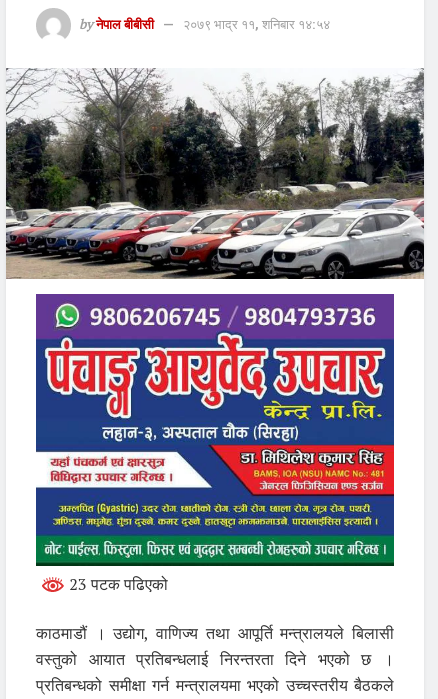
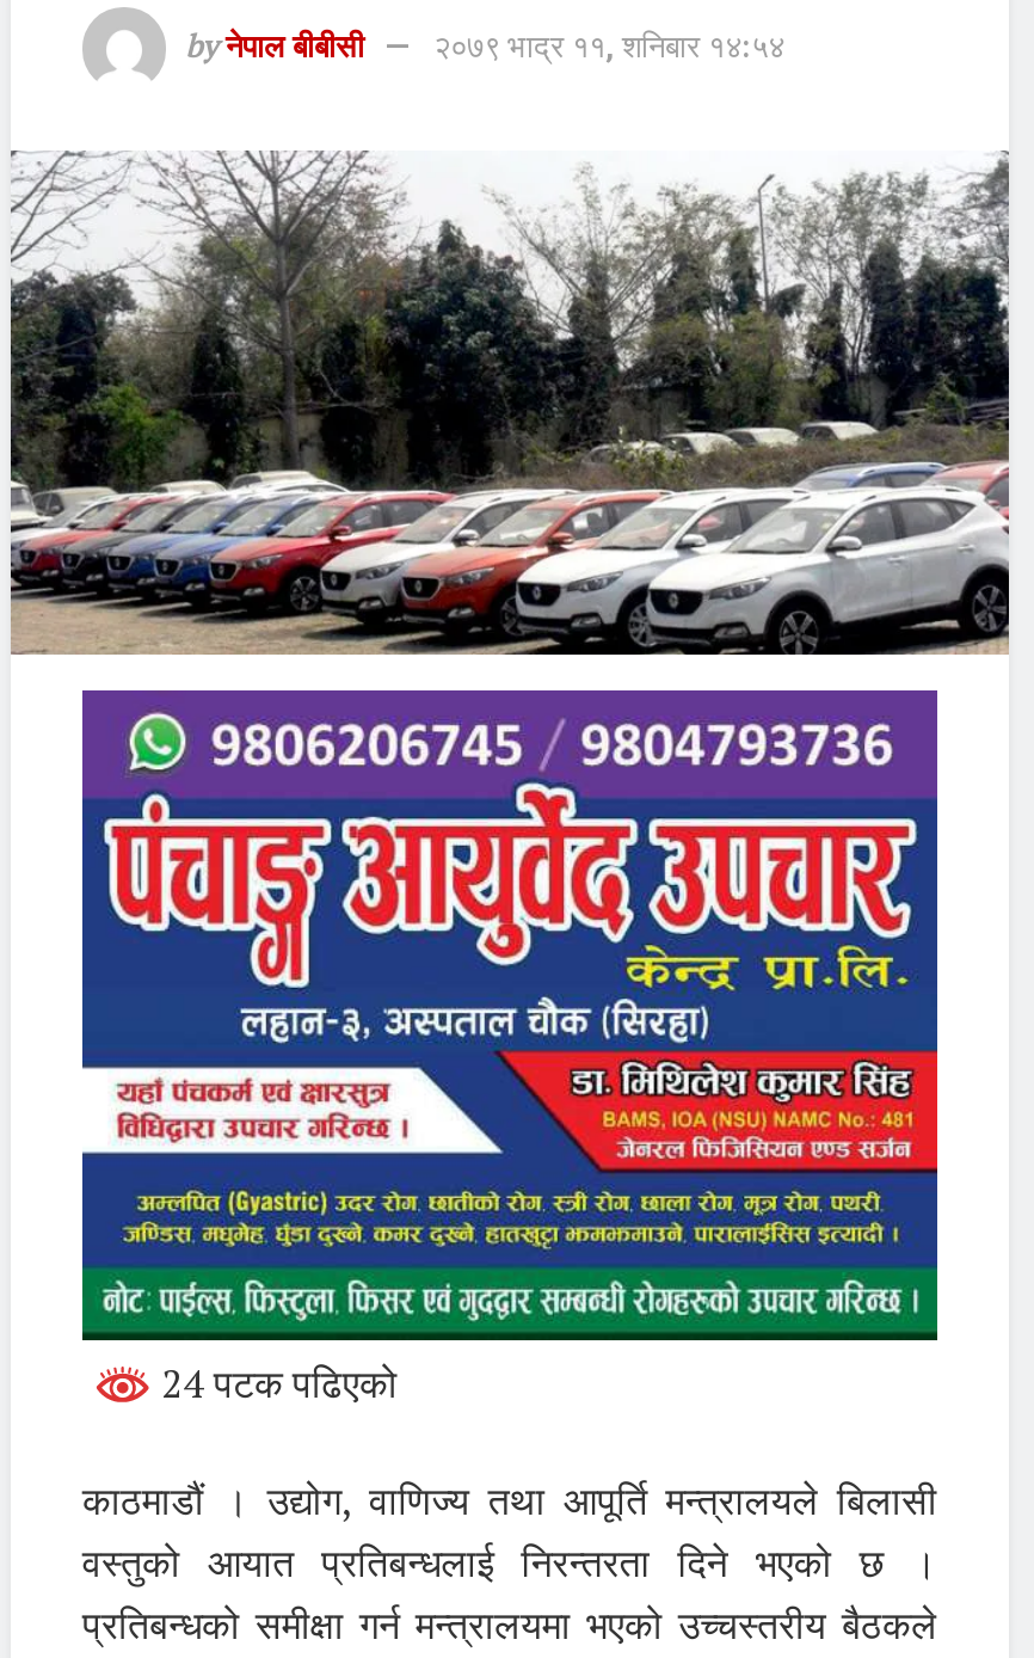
[65,573,168,595] 23 पटक पढिएको -> [152,1357,398,1410] 24 पटक पढिएको

